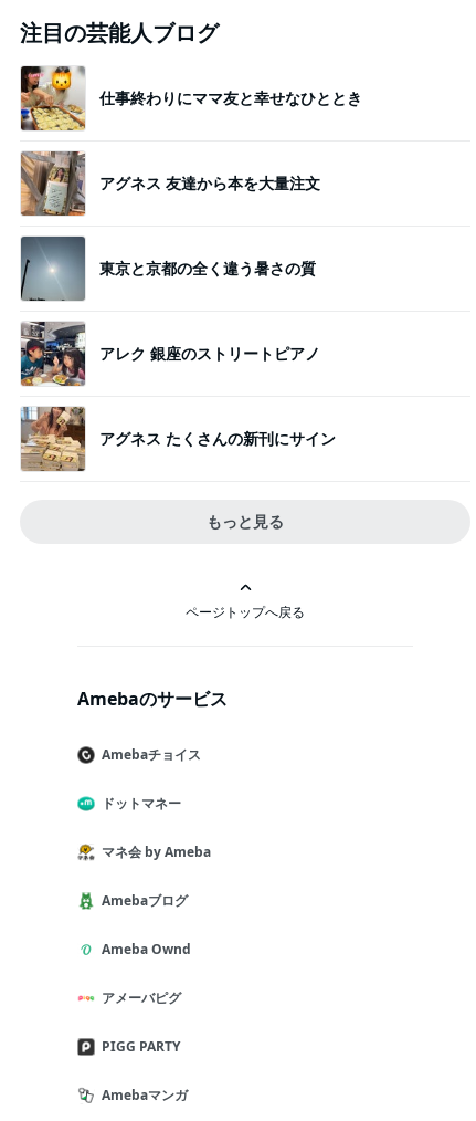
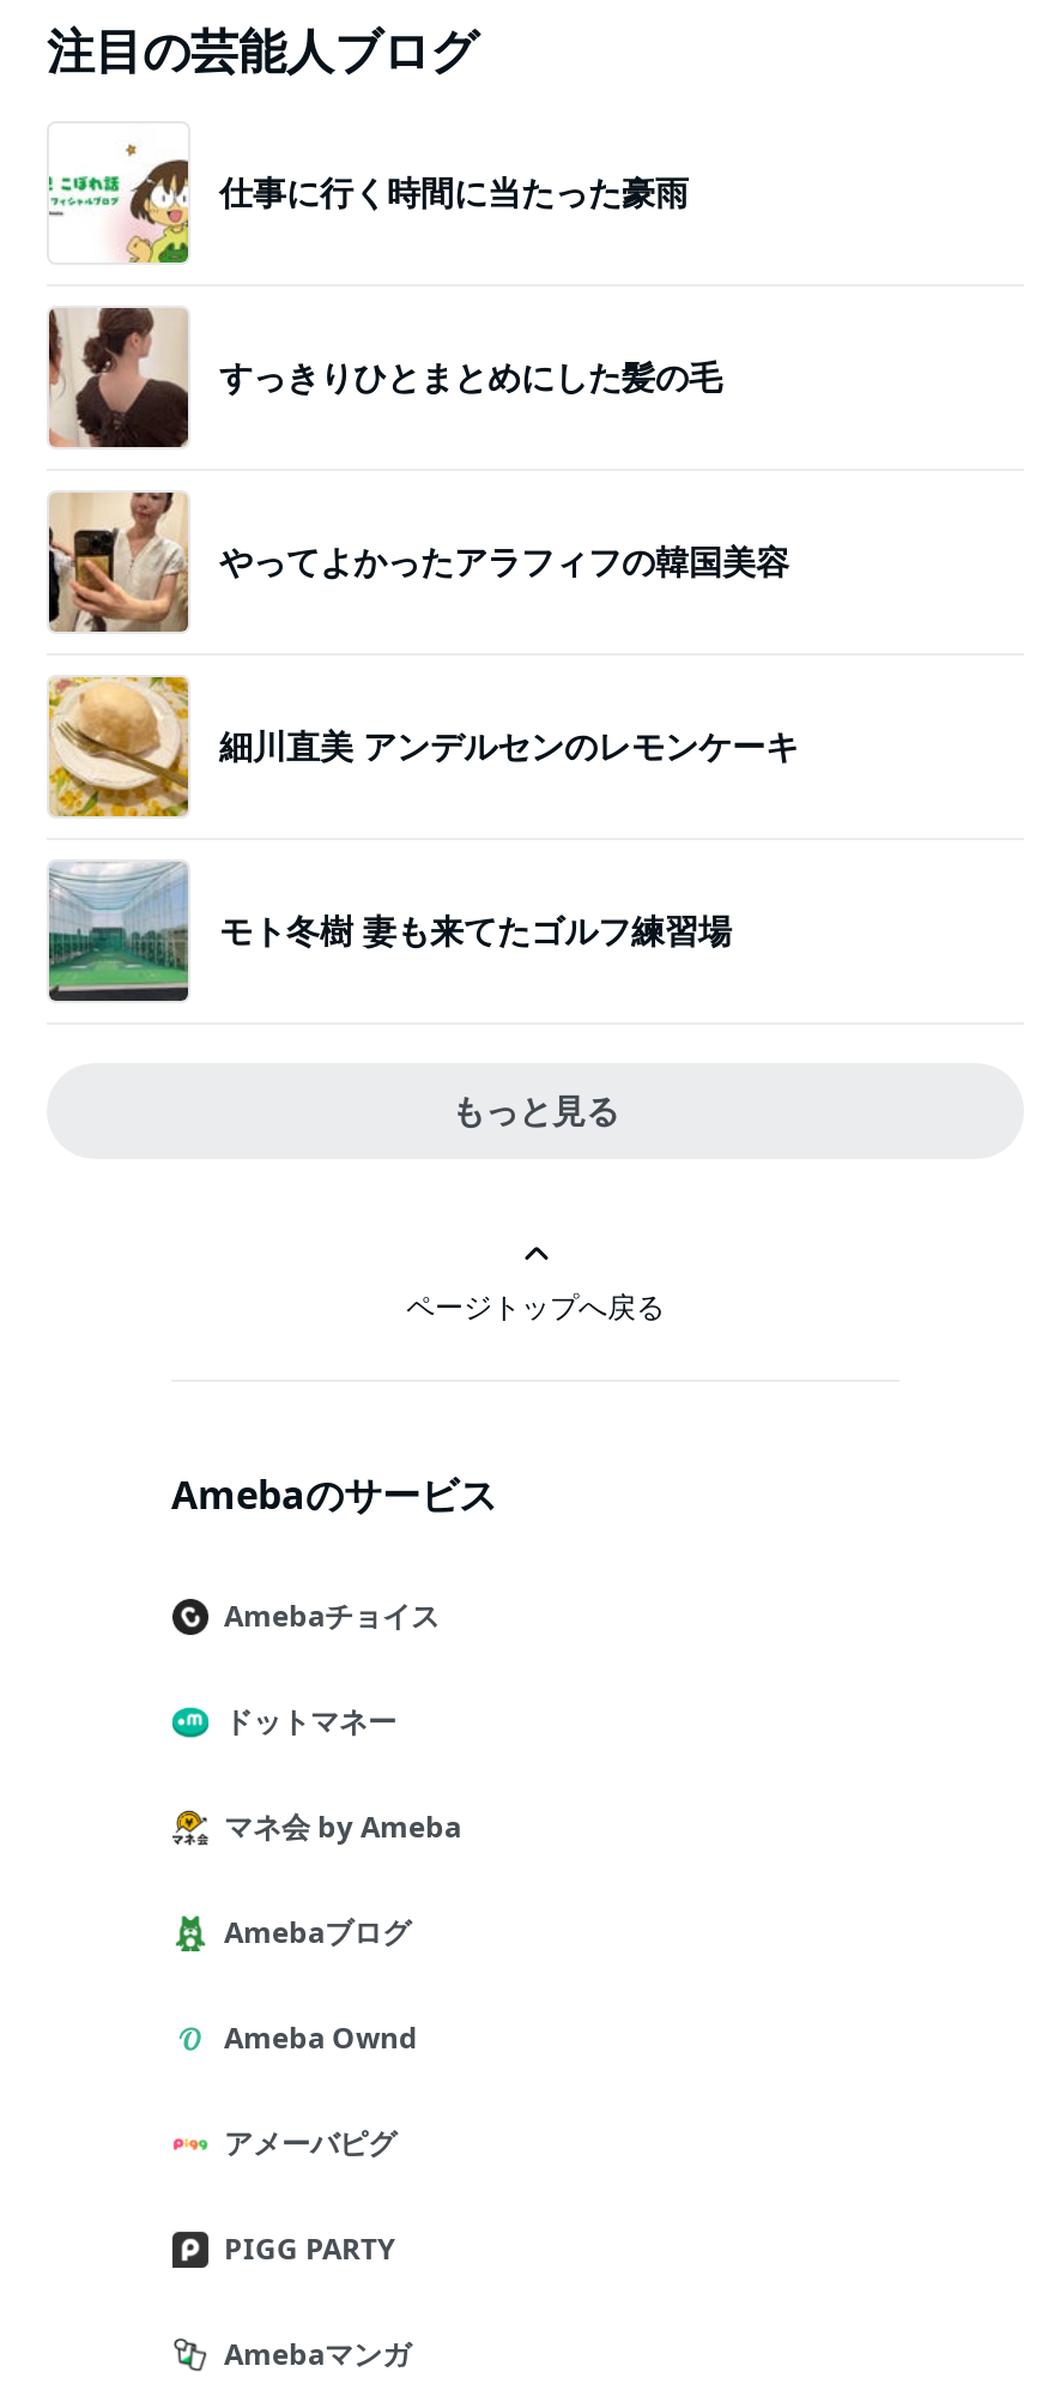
[20,65,362,132] [image] | 仕事終わりにママ友と幸せなひととき -> [47,123,689,265] [image] | 仕事に行く時間に当たった豪雨
[20,150,320,217] [image] | アグネス 友達から本を大量注文 -> [47,308,722,449] [image] | すっきりひとまとめにした髪の毛
[20,235,316,302] [image] | 東京と京都の全く違う暑さの質 -> [47,490,789,634] [image] | やってよかったアラフィフの韓国美容
[20,321,320,387] [image] | アレク 銀座のストリートピアノ -> [47,675,799,819] [image] | 細川直美 アンデルセンのレモンケーキ
[20,406,336,472] [image] | アグネス たくさんの新刊にサイン -> [47,862,732,1003] [image] | モト冬樹 妻も来てたゴルフ練習場

